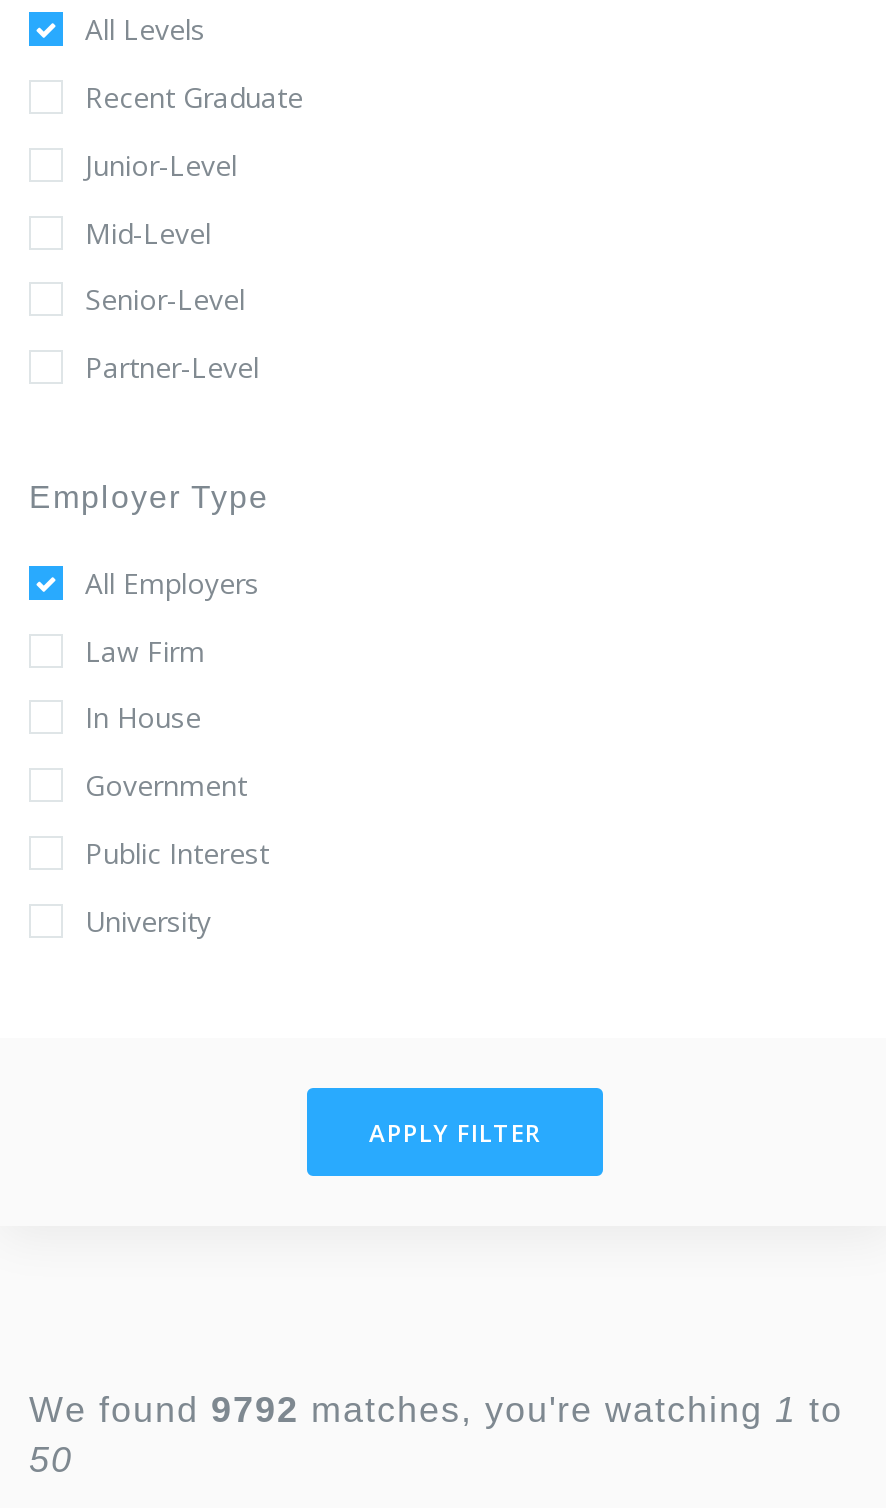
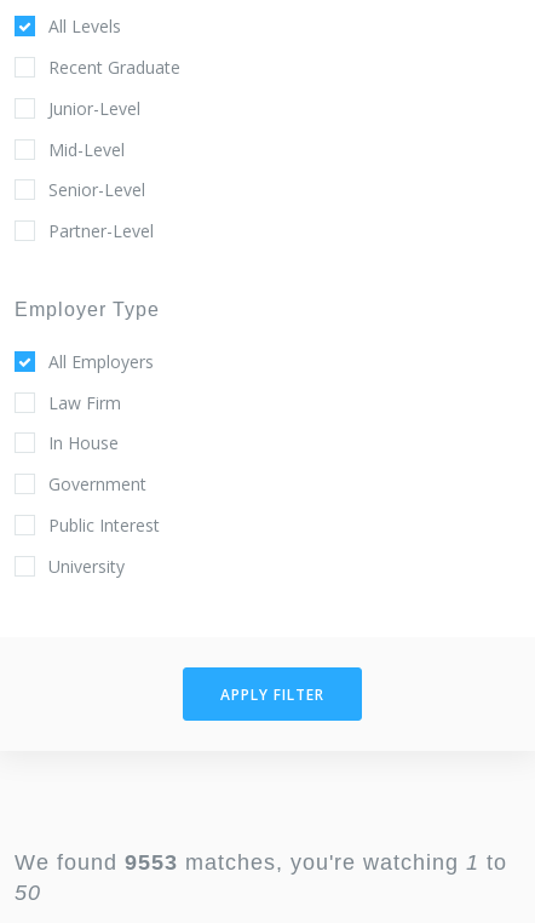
[29,1389,843,1429] We found 9792 matches, you're watching 1 to -> [15,850,507,874] We found 9553 matches, you're watching 1 to

